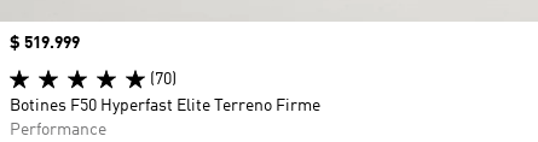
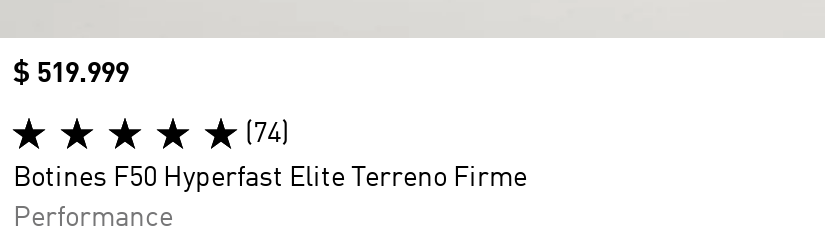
[150,71,177,88] (70) -> [245,120,289,148] (74)

